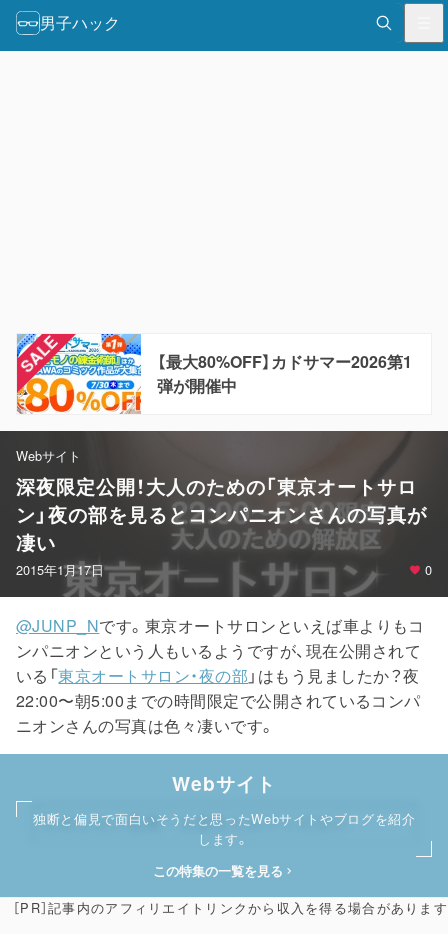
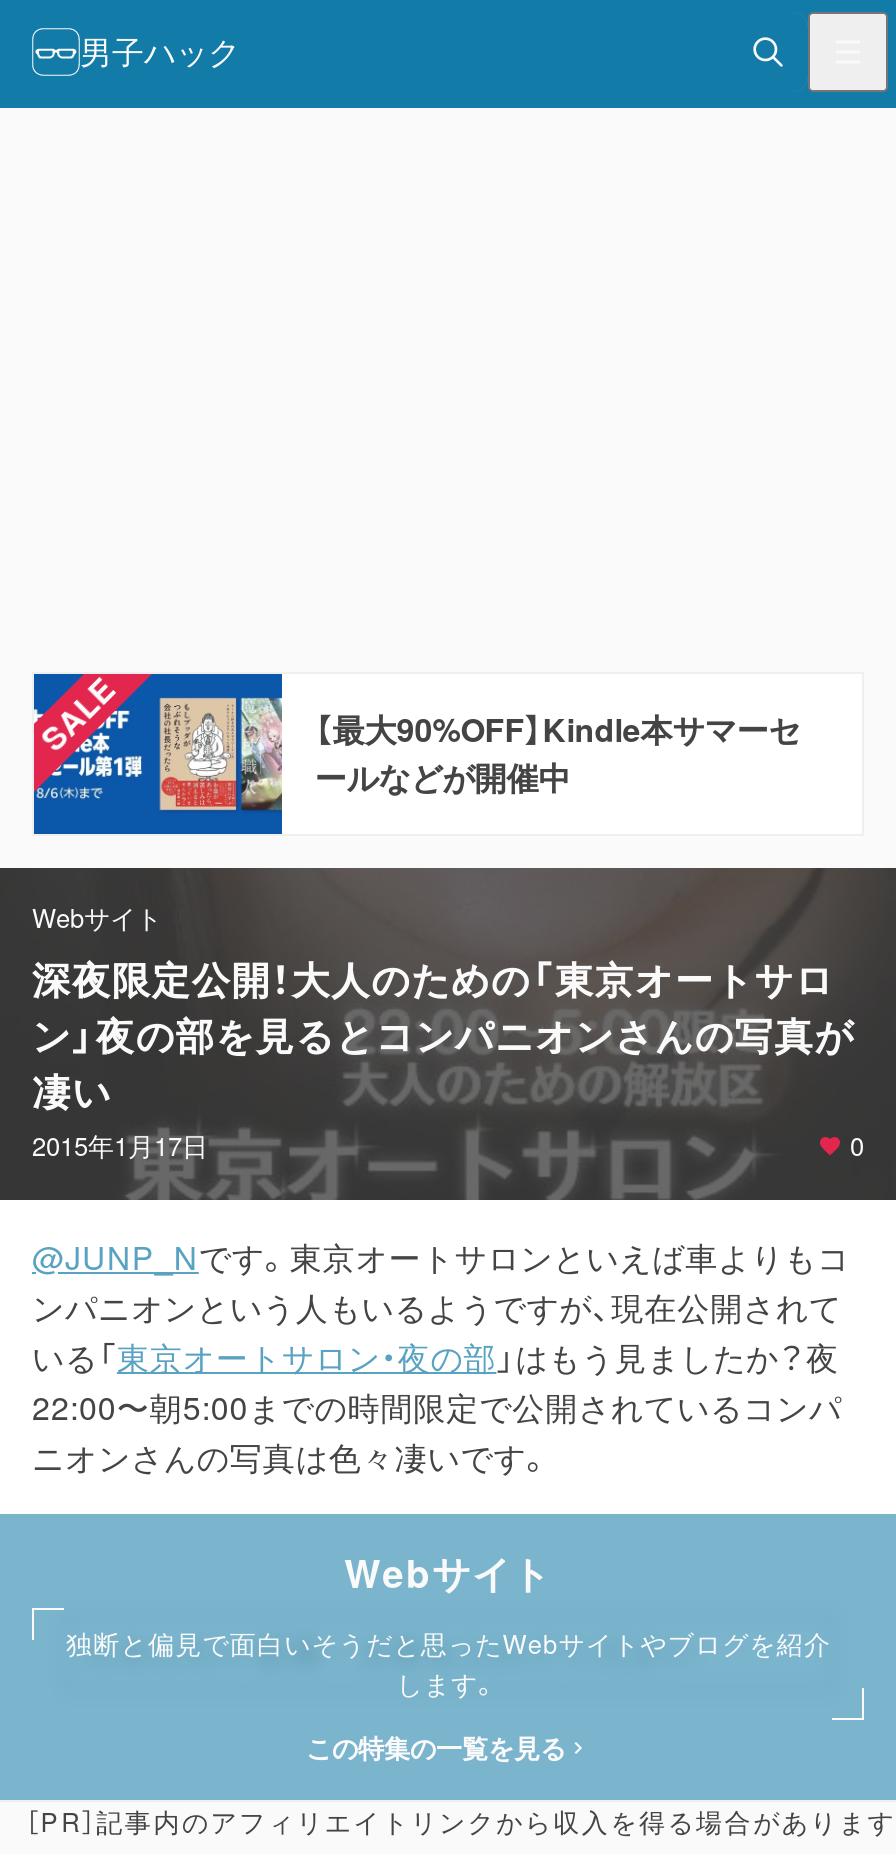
[16,333,412,414] [image] | 【最大80%OFF】カドサマー2026第1 | 弾が開催中 -> [32,672,800,836] [image] | 【最大90%OFF】Kindle本サマーセ | ールなどが開催中

